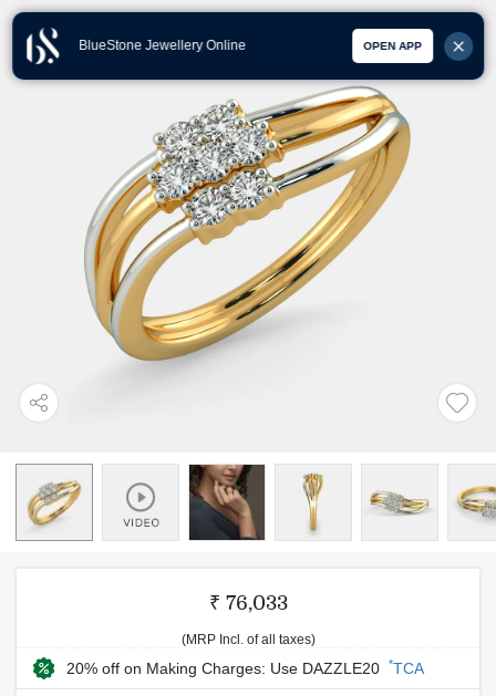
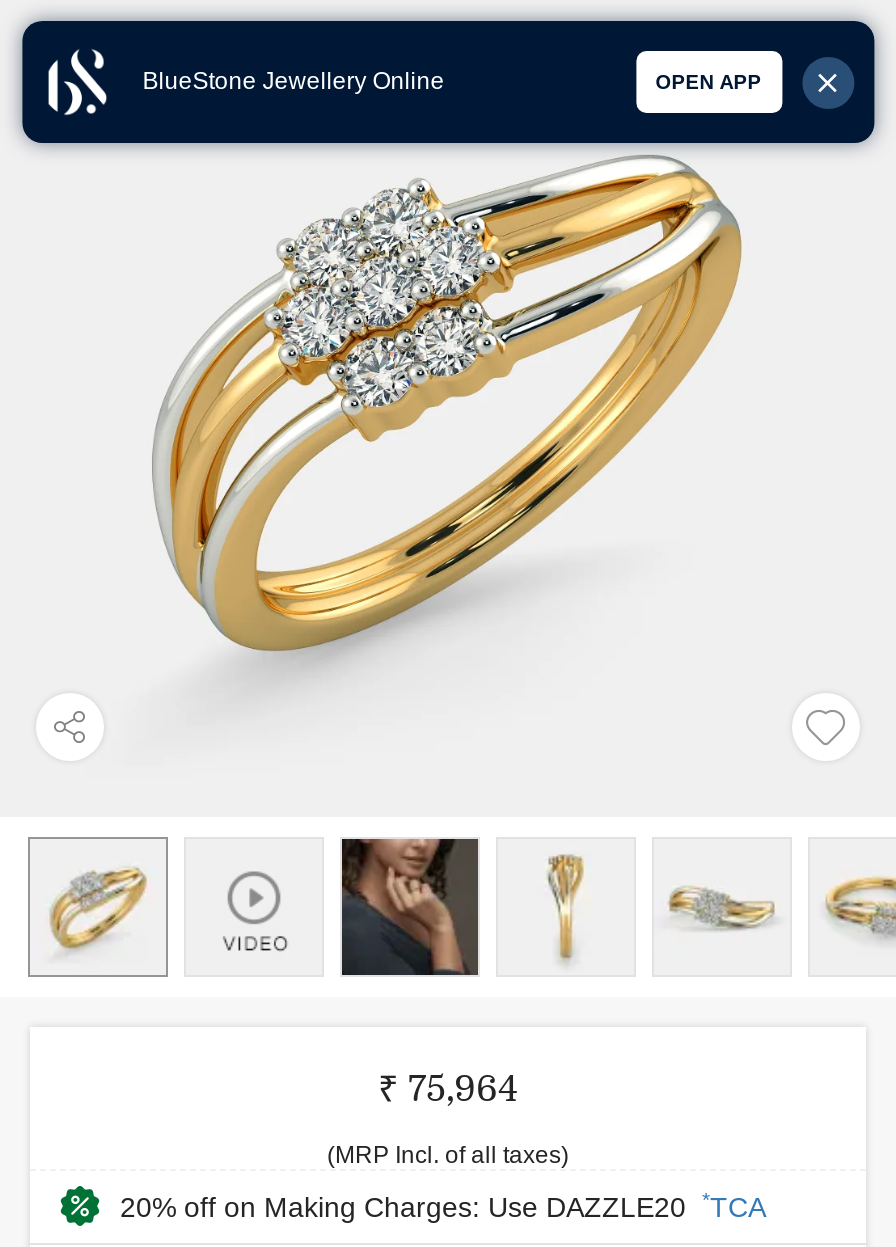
[209,592,287,614] ₹ 76,033 -> [378,1069,518,1109] ₹ 75,964

